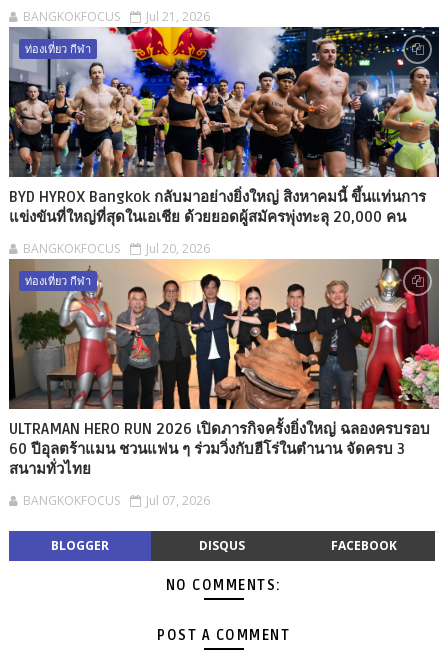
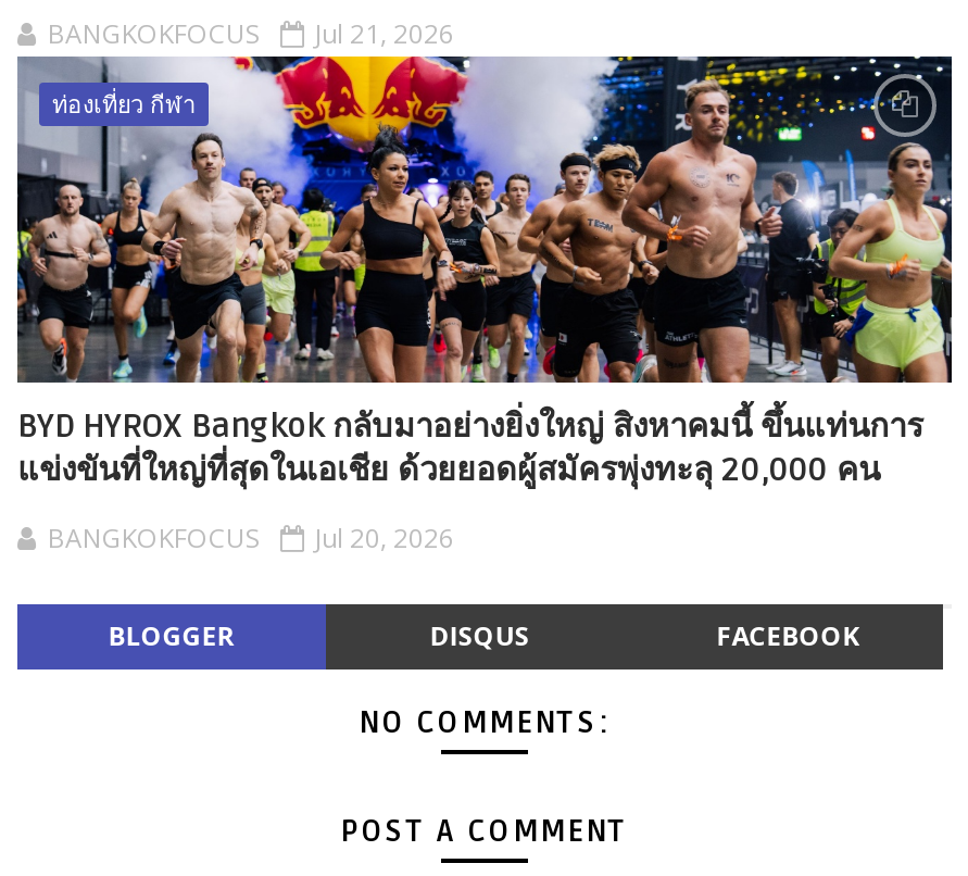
[8,258,440,410] [image] | ท่องเที่ยว กีฬา -> none
[9,420,430,509] ULTRAMAN HERO RUN 2026 เปิดภารกิจครั้งยิ่งใหญ่ ฉลองครบรอบ | 60 ปีอุลตร้าแมน ชวนแฟน ๆ ร่วมวิ่งกับฮีโร่ในตำนาน จัดครบ 3 | สนามทั่วไทย | BANGKOKFOCUS | Jul 07, 2026 -> none

